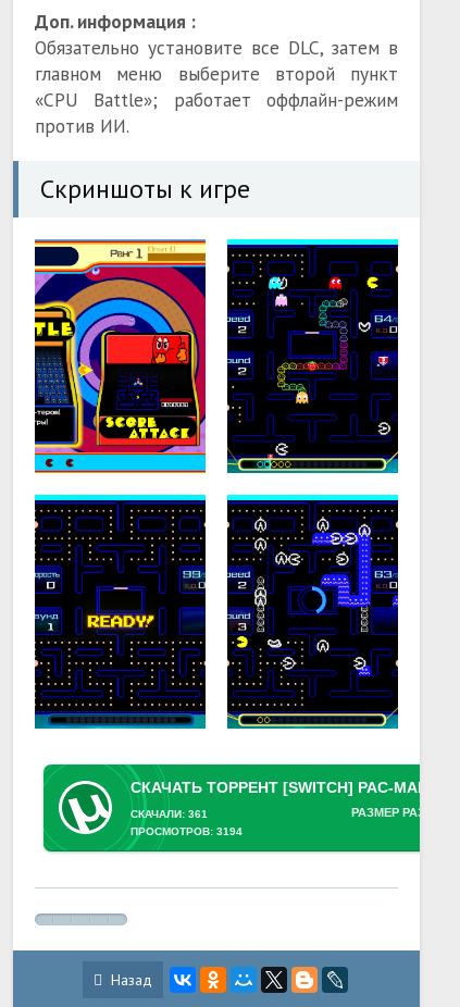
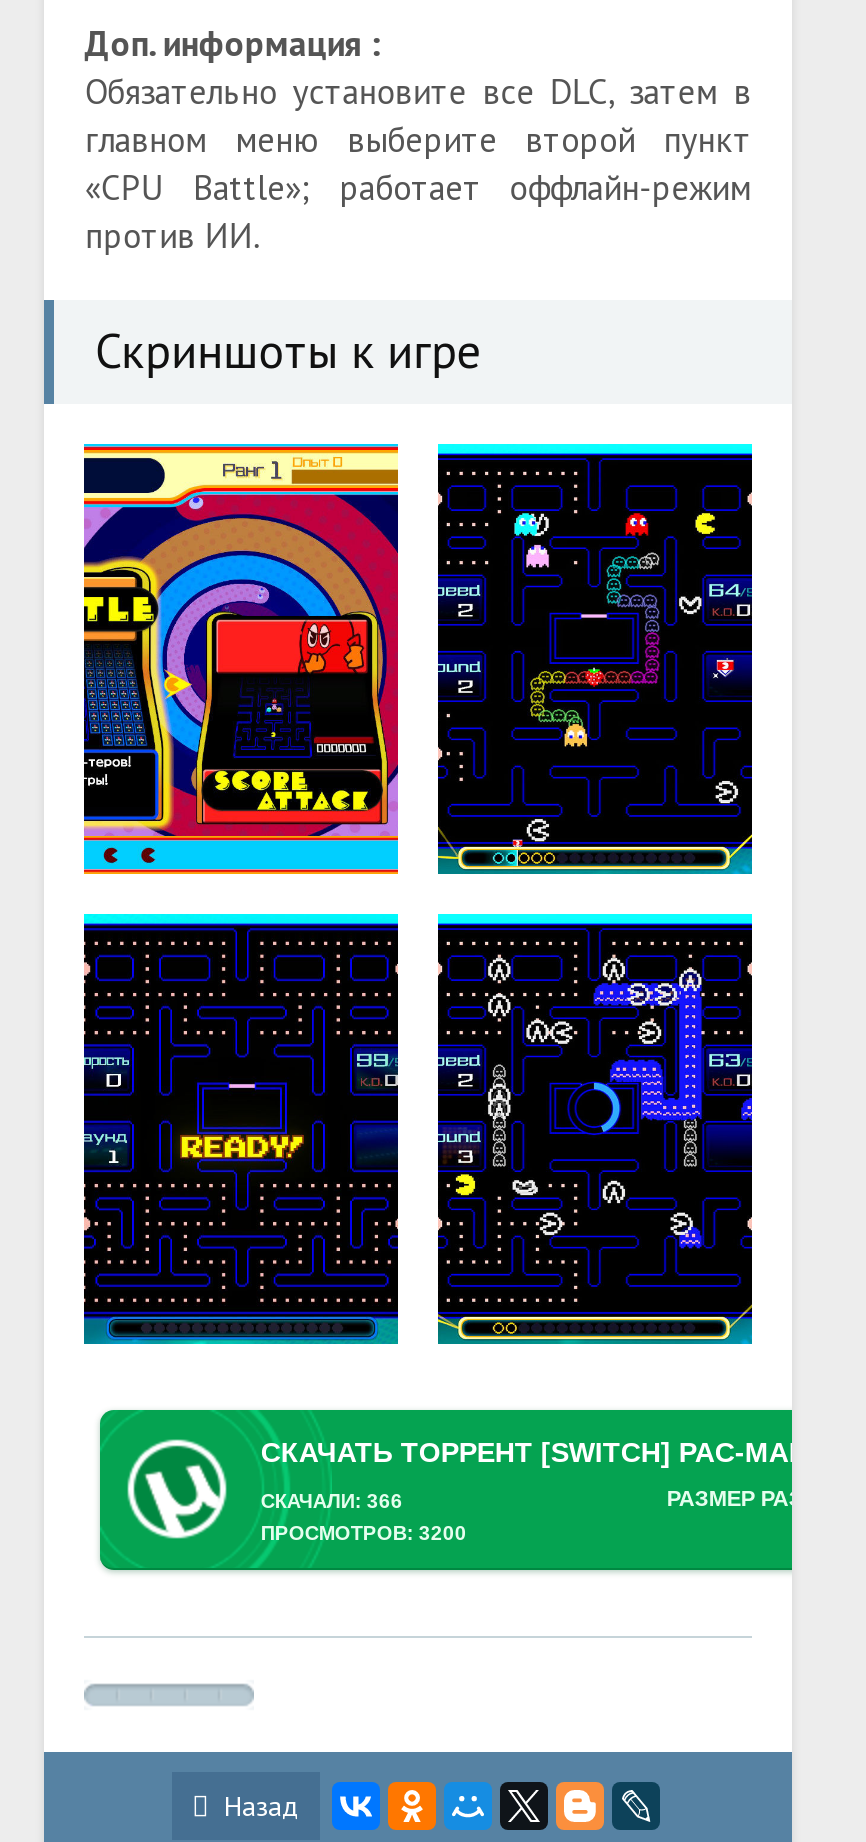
[131,808,208,820] СКАЧАЛИ: 361 -> [261,1491,403,1513] СКАЧАЛИ: 366
[131,826,243,838] ПРОСМОТРОВ: 3194 -> [261,1523,467,1545] ПРОСМОТРОВ: 3200

